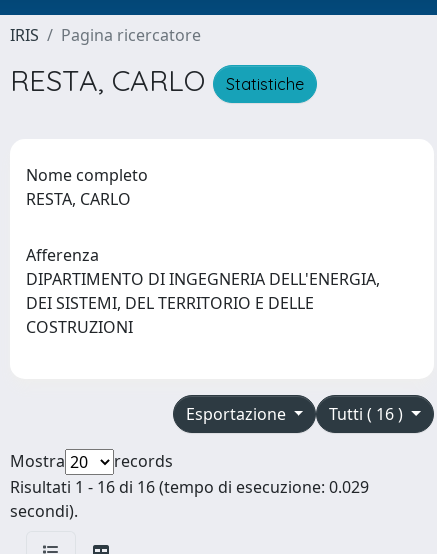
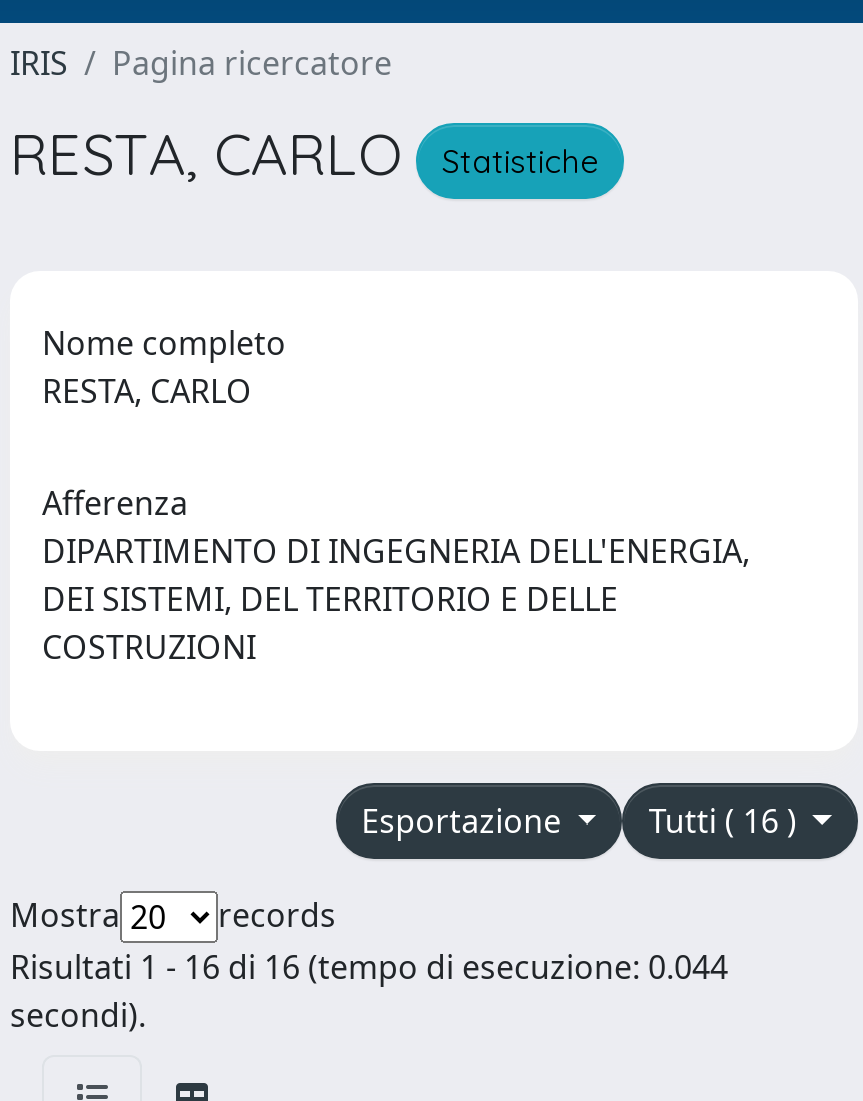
[10,476,369,498] Risultati 1 - 16 di 16 (tempo di esecuzione: 0.029 -> [10,945,728,989] Risultati 1 - 16 di 16 (tempo di esecuzione: 0.044

